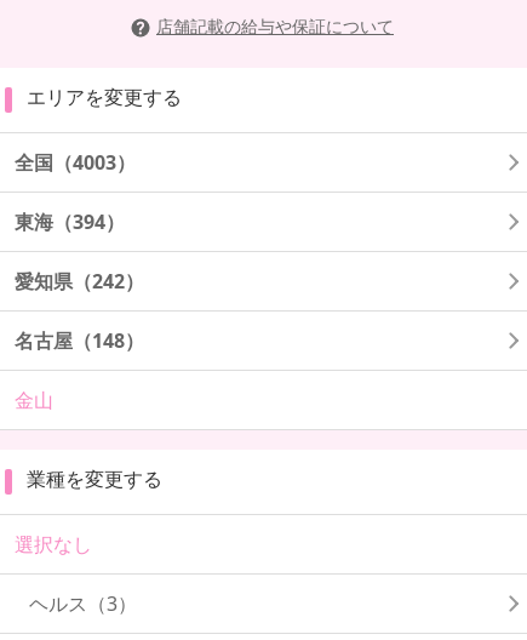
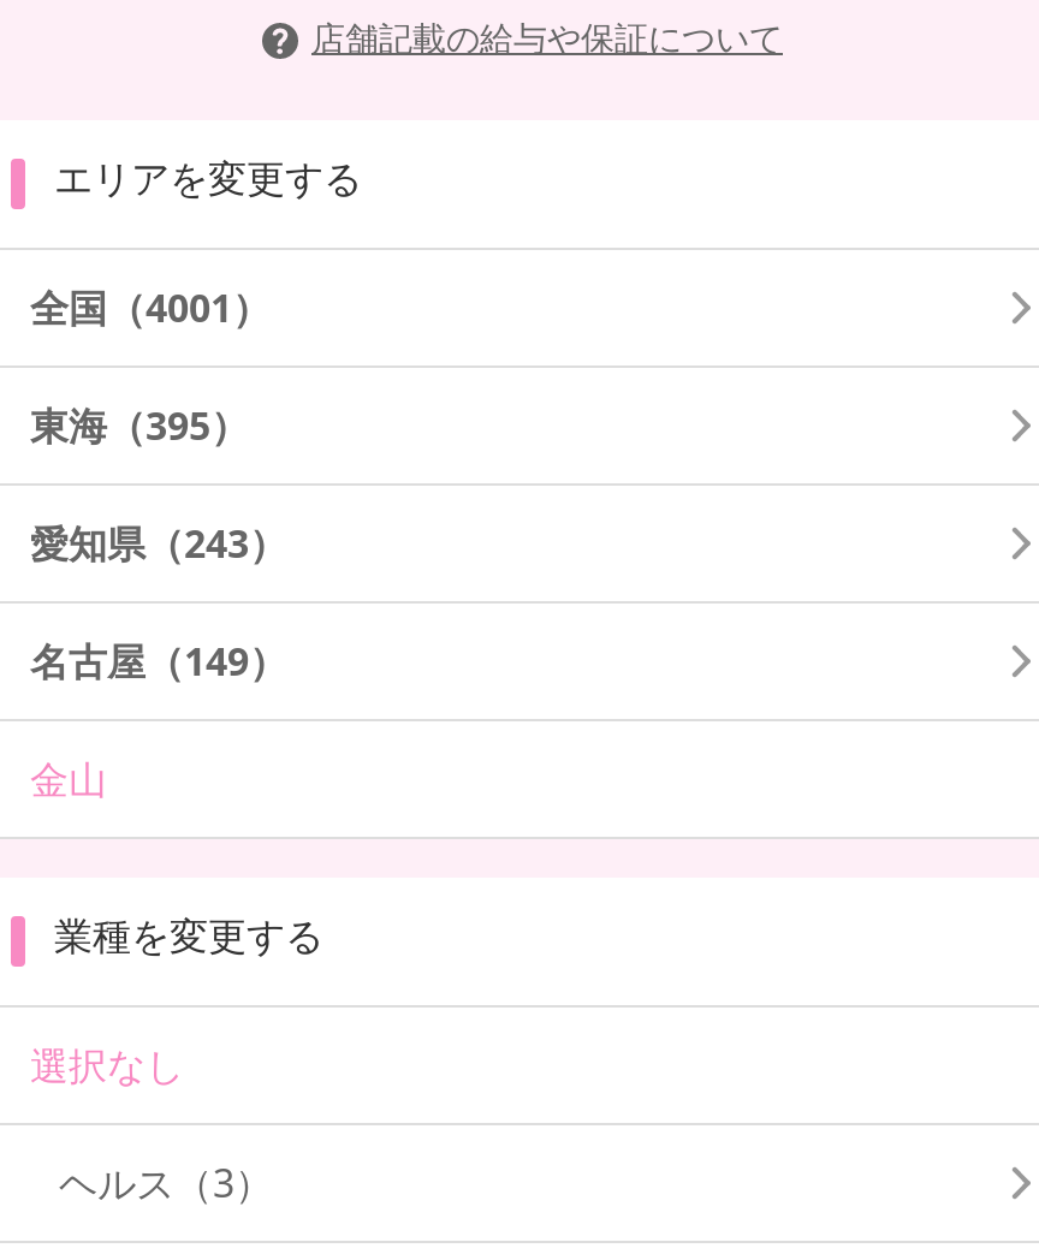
[15,149,136,176] 全国（4003） -> [30,282,271,335] 全国（4001）
[15,209,125,236] 東海（394） -> [30,400,249,453] 東海（395）
[15,268,144,295] 愛知県（242） -> [30,518,287,571] 愛知県（243）
[15,328,144,354] 名古屋（148） -> [30,636,287,688] 名古屋（149）

